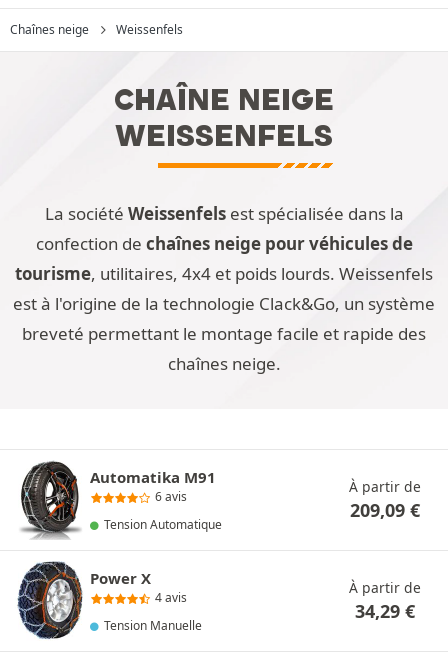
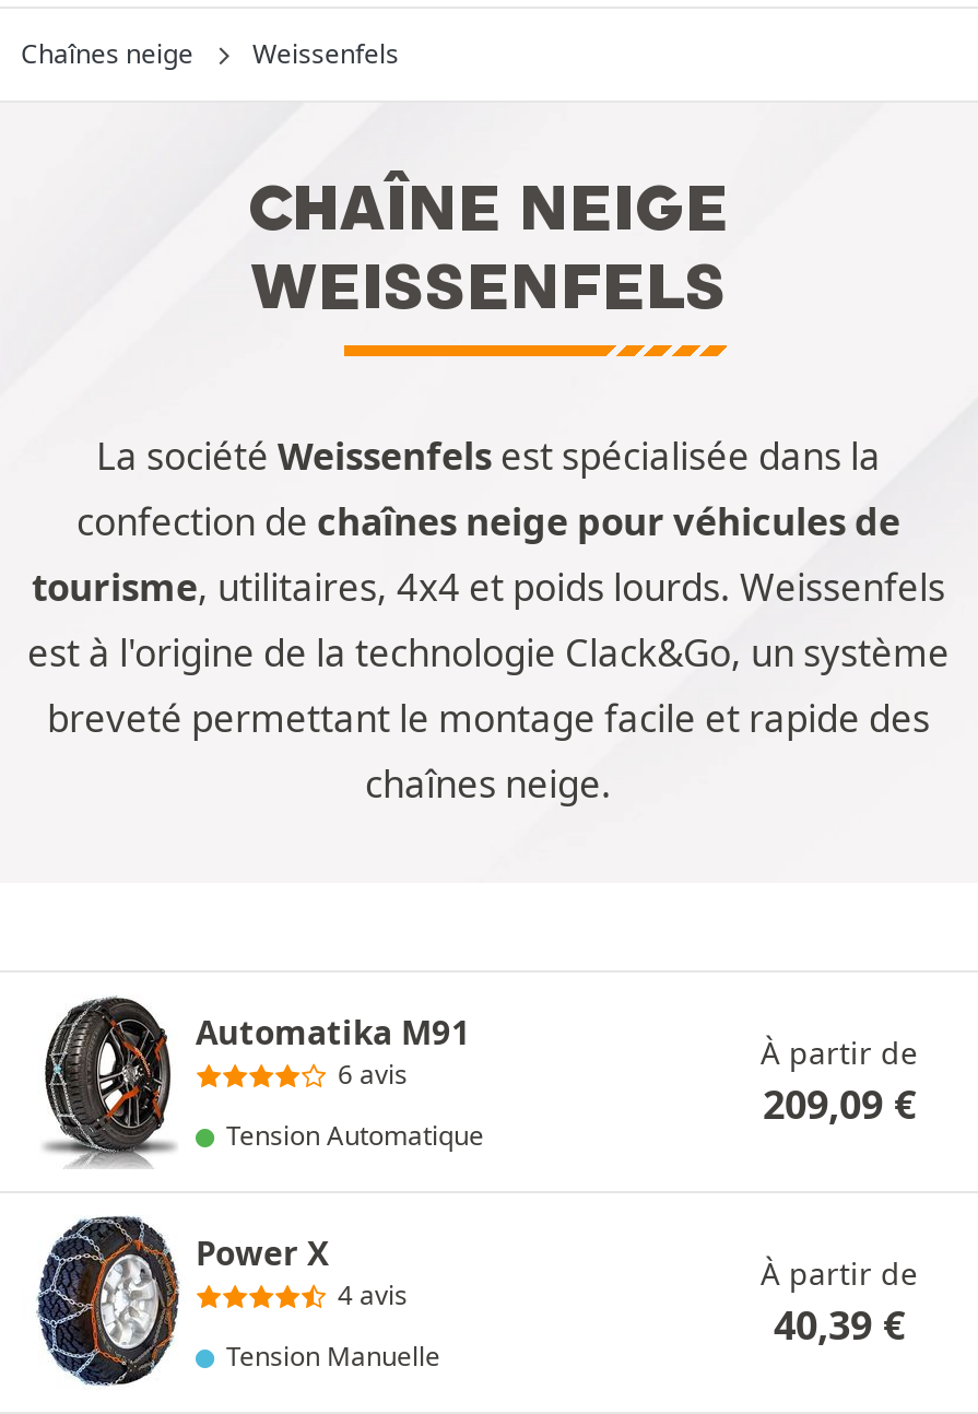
[354,598,414,622] 34,29 € -> [774,1297,905,1350] 40,39 €

